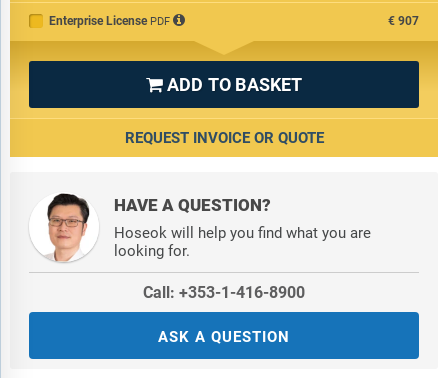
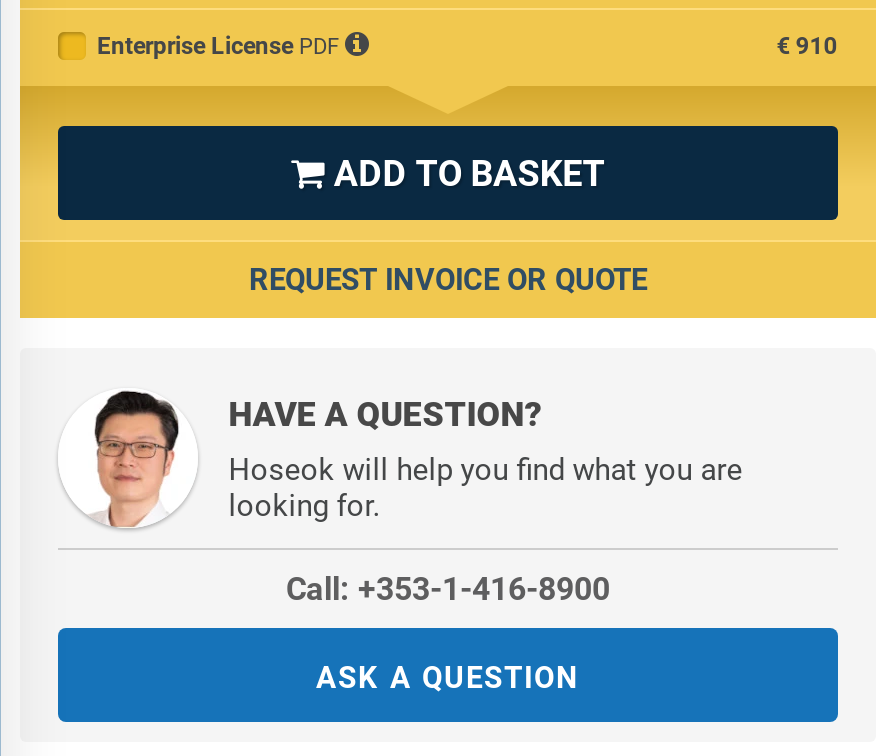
[398,14,419,28] €907 -> [796,31,838,59] €910

